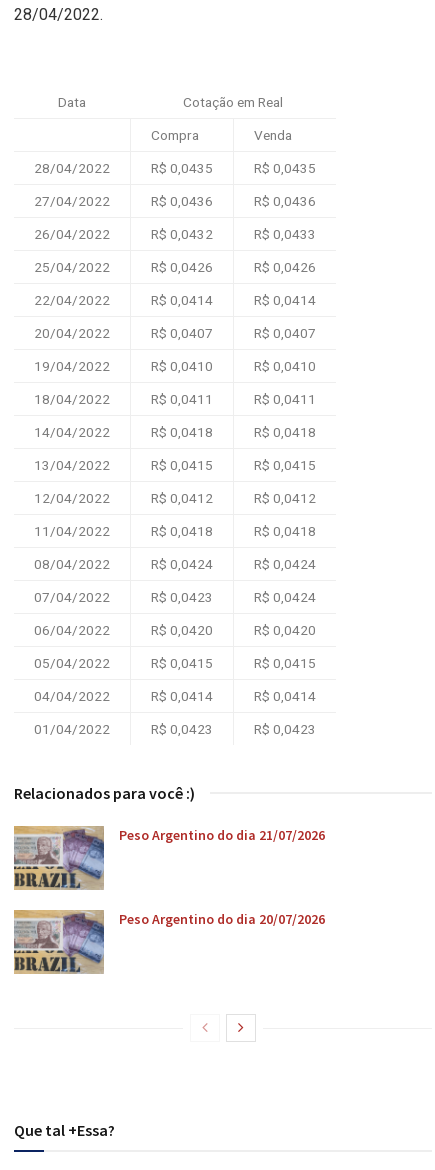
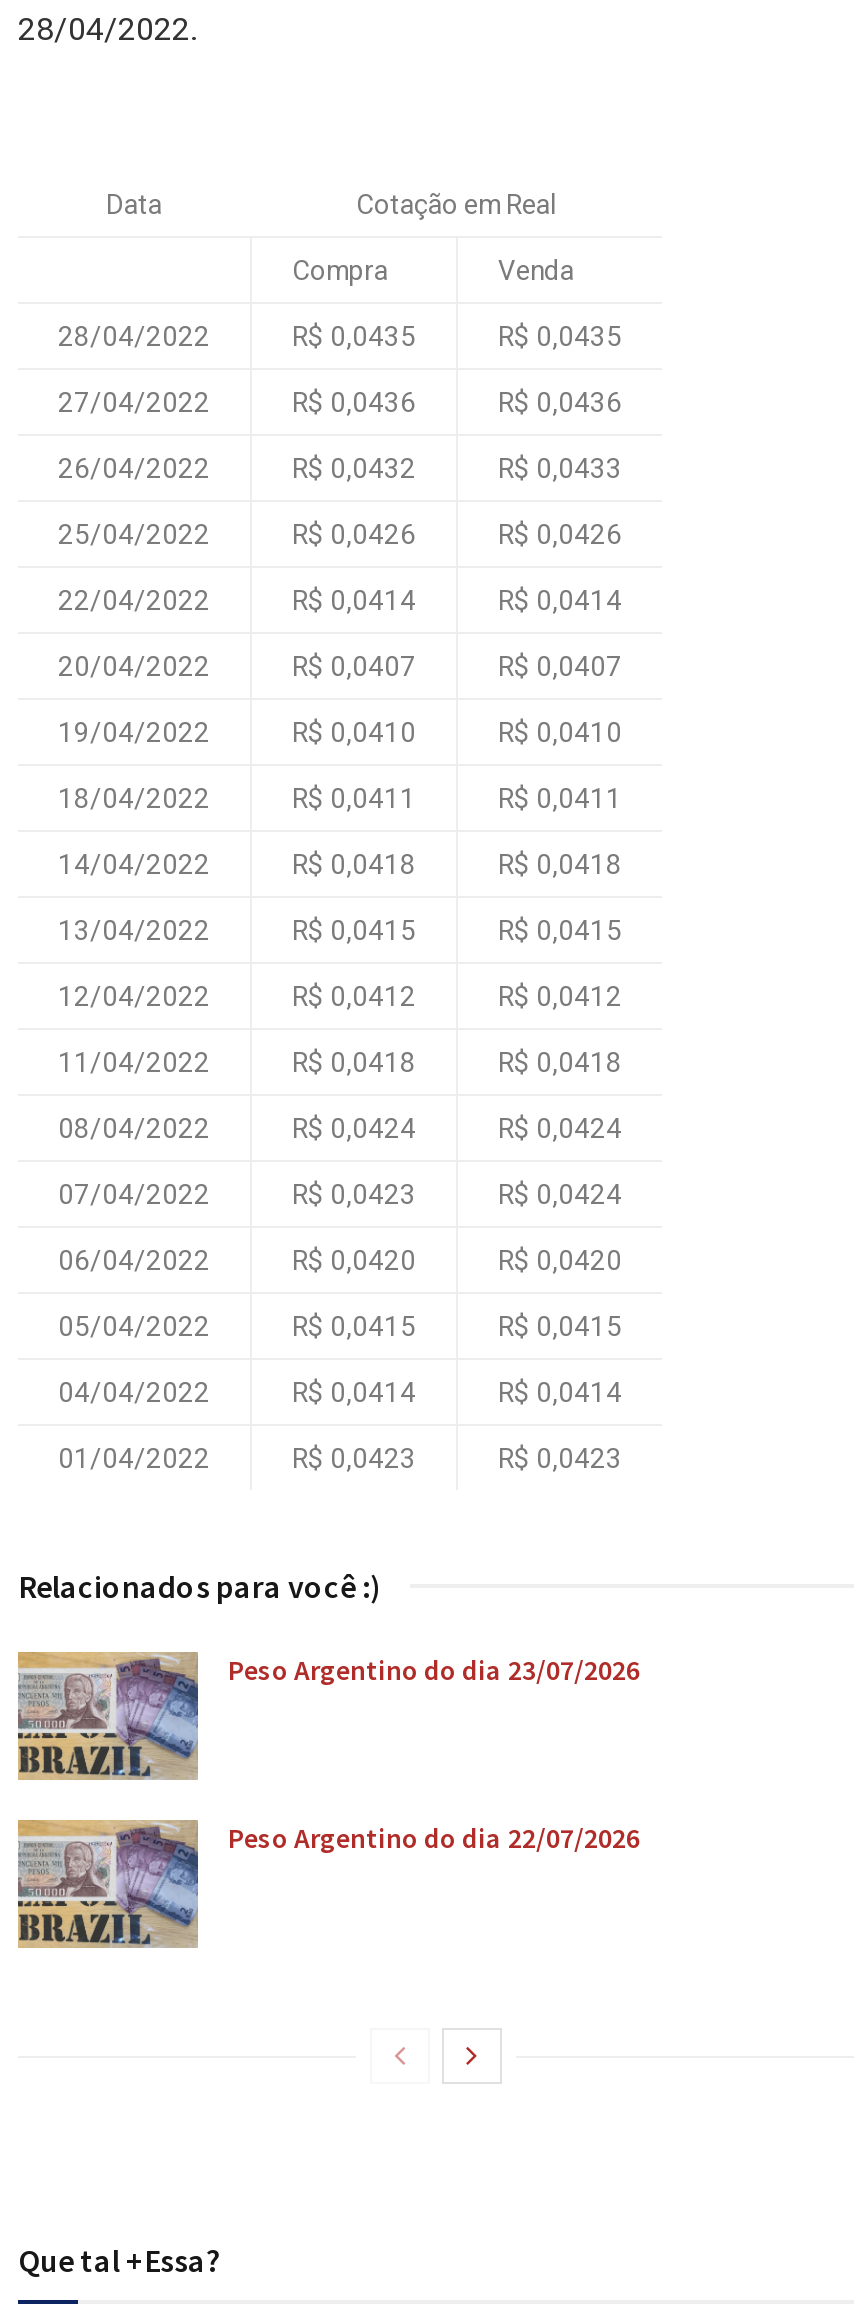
[119,826,325,844] Peso Argentino do dia 21/07/2026 -> [228,1652,640,1688] Peso Argentino do dia 23/07/2026
[119,910,325,928] Peso Argentino do dia 20/07/2026 -> [228,1820,640,1856] Peso Argentino do dia 22/07/2026

